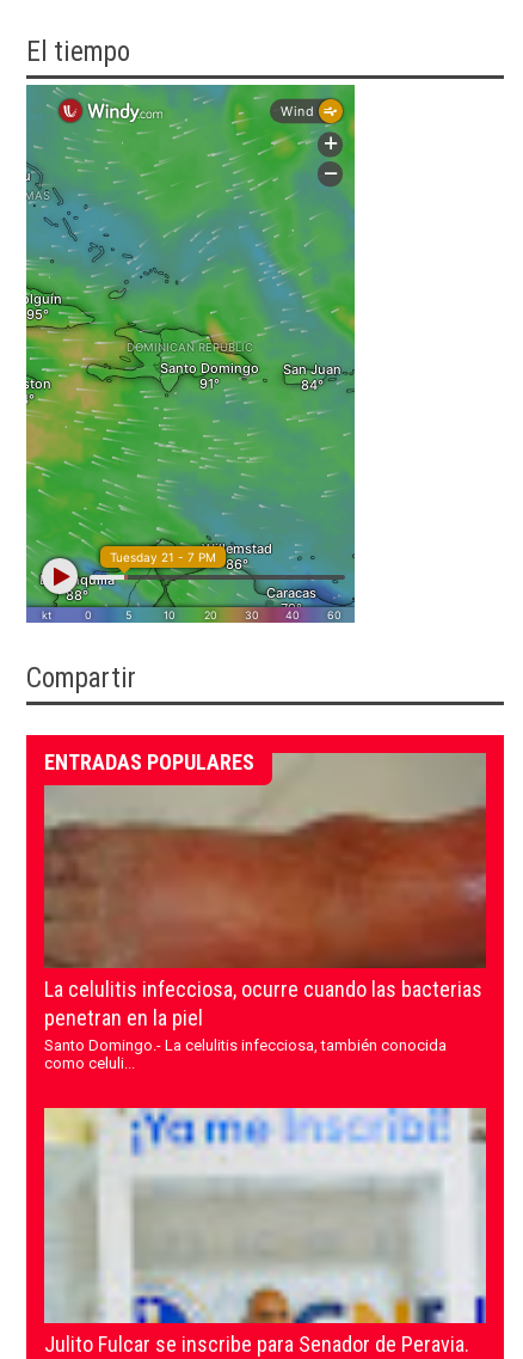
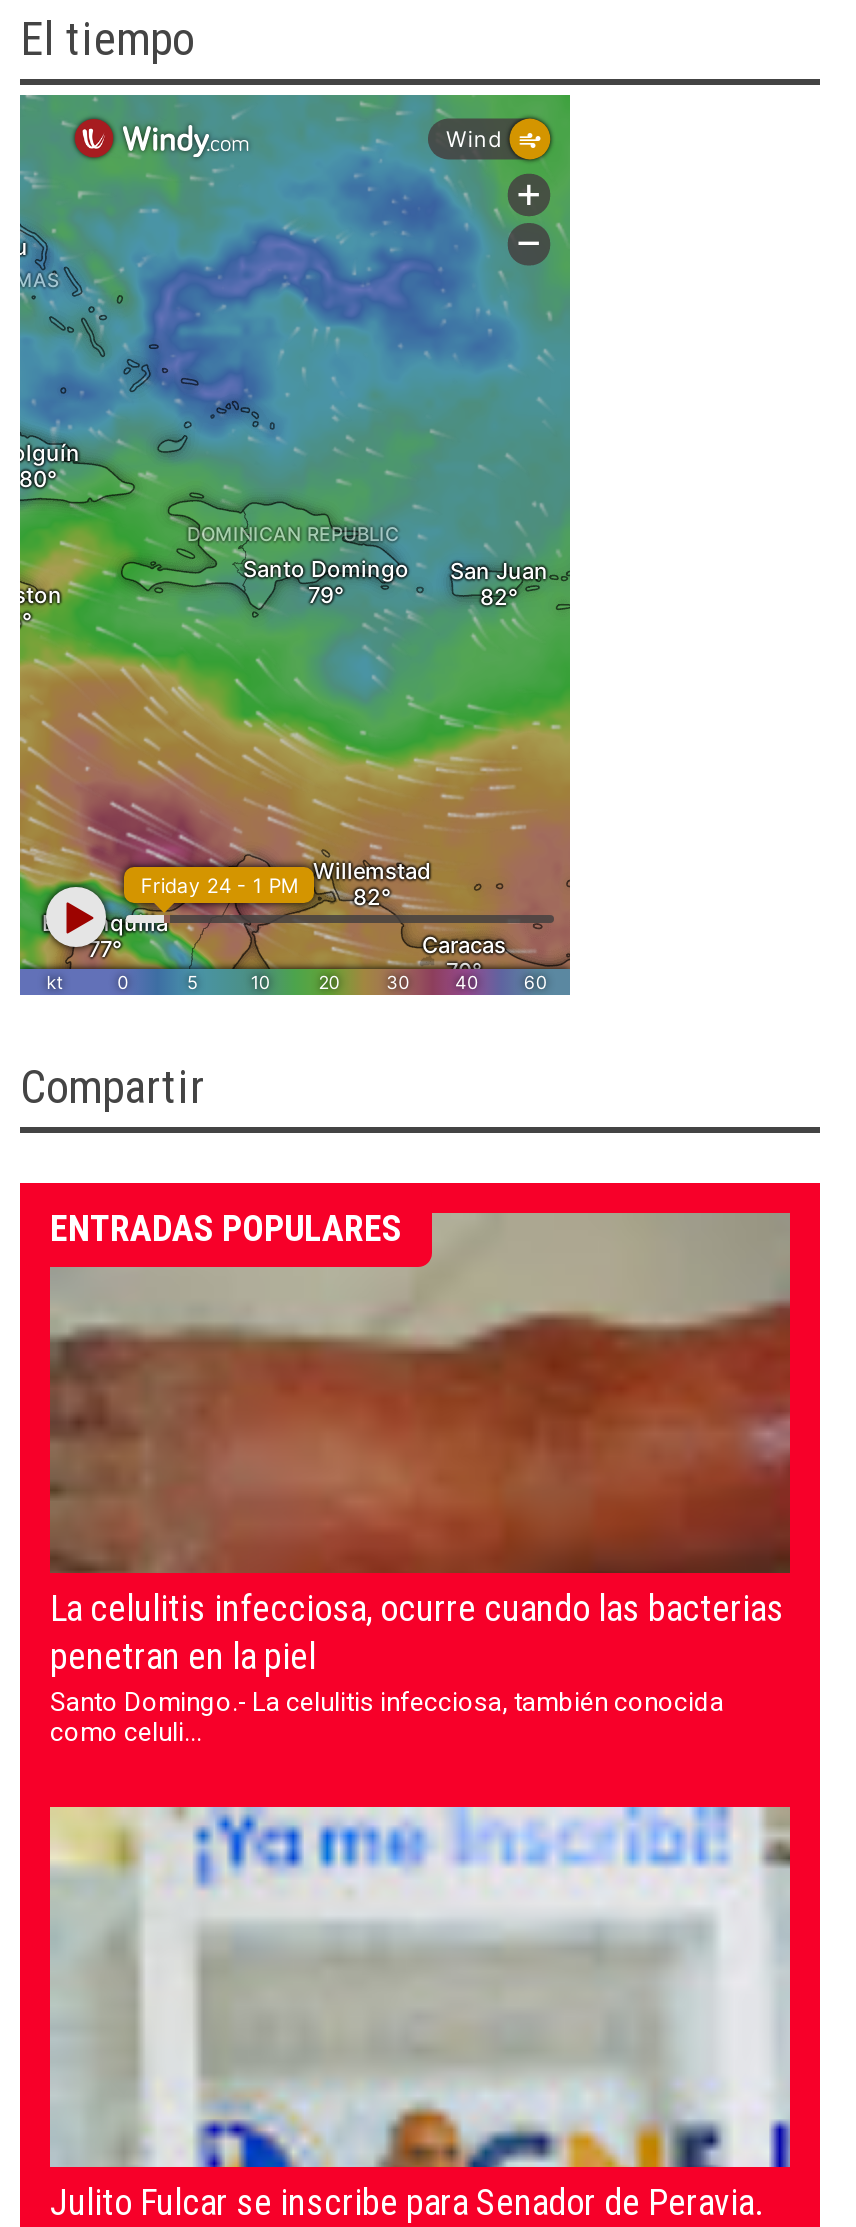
[25,85,355,607] [image] -> [18,95,570,969] [image]

